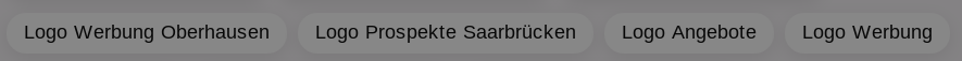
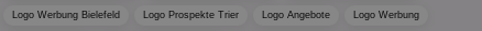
[24,21,576,43] Logo Werbung Oberhausen | Logo Prospekte Saarbrücken -> [12,10,239,20] Logo Werbung Bielefeld | Logo Prospekte Trier

